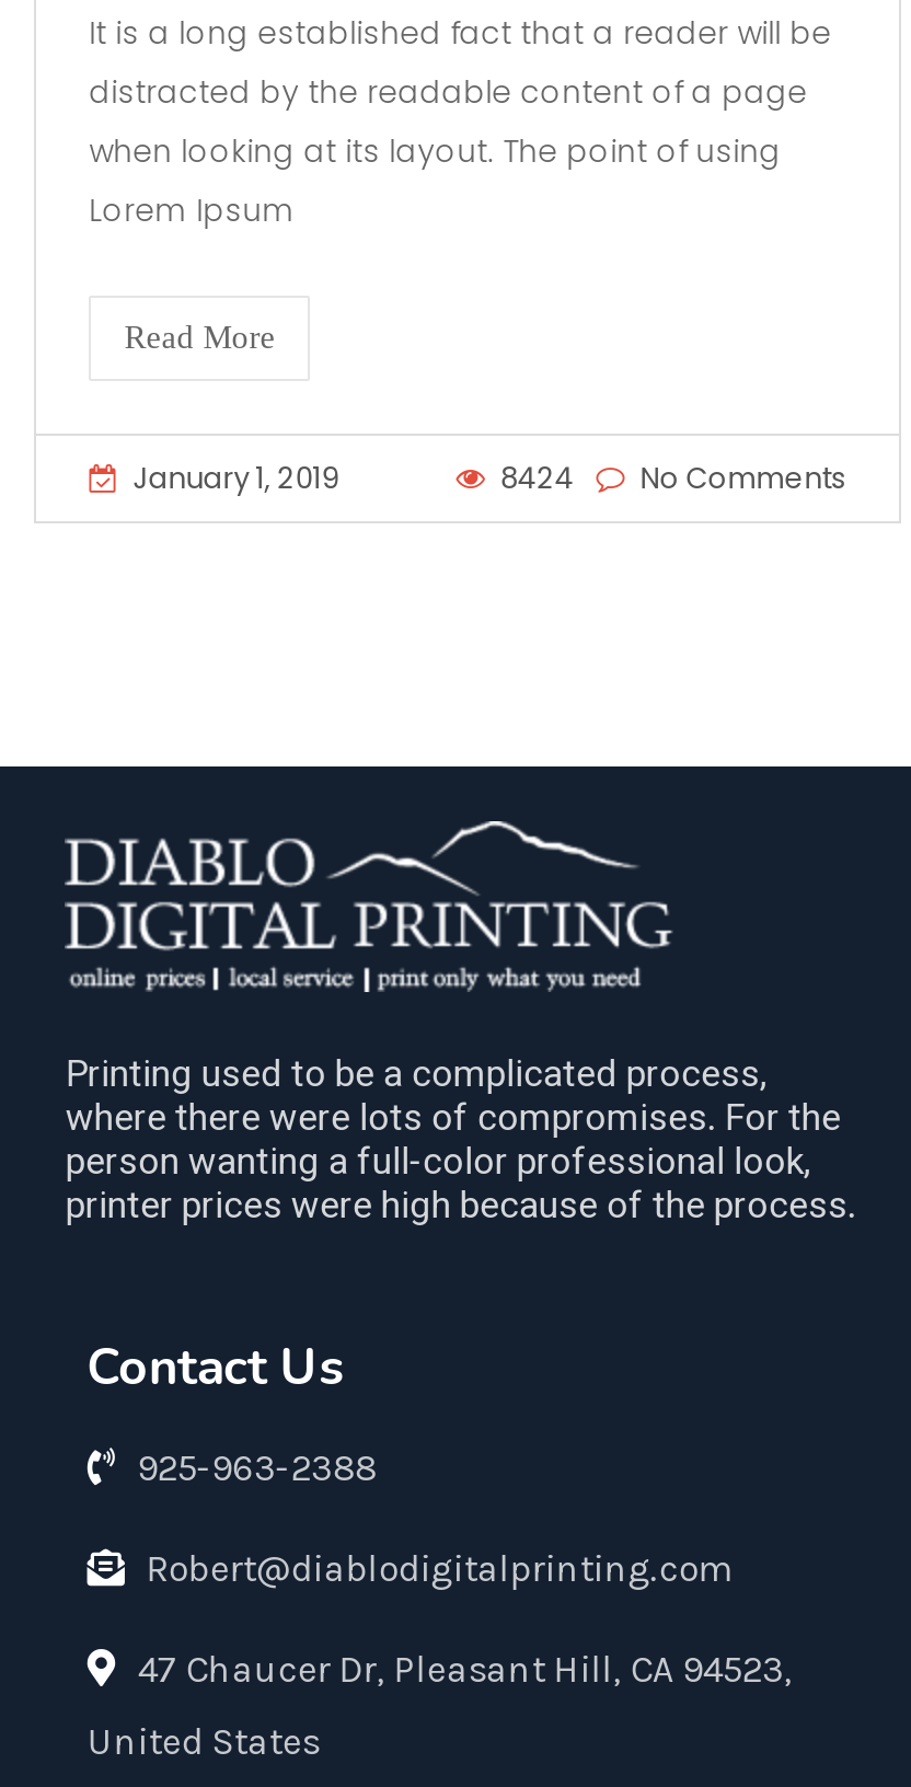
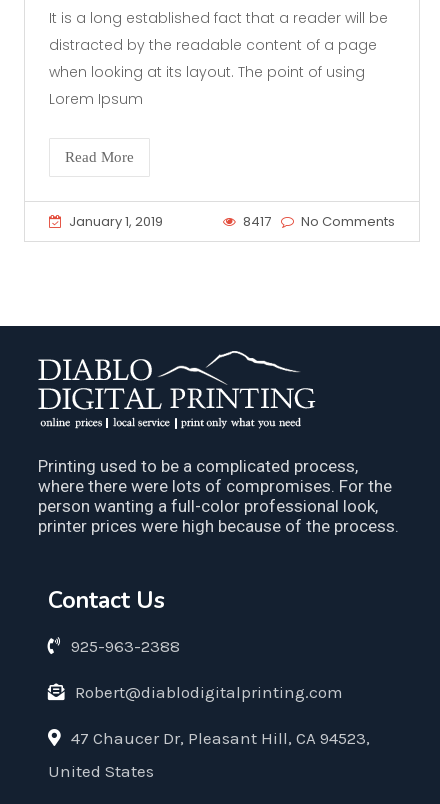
[500,457,846,499] 8424 No Comments -> [243,212,395,231] 8417 No Comments

